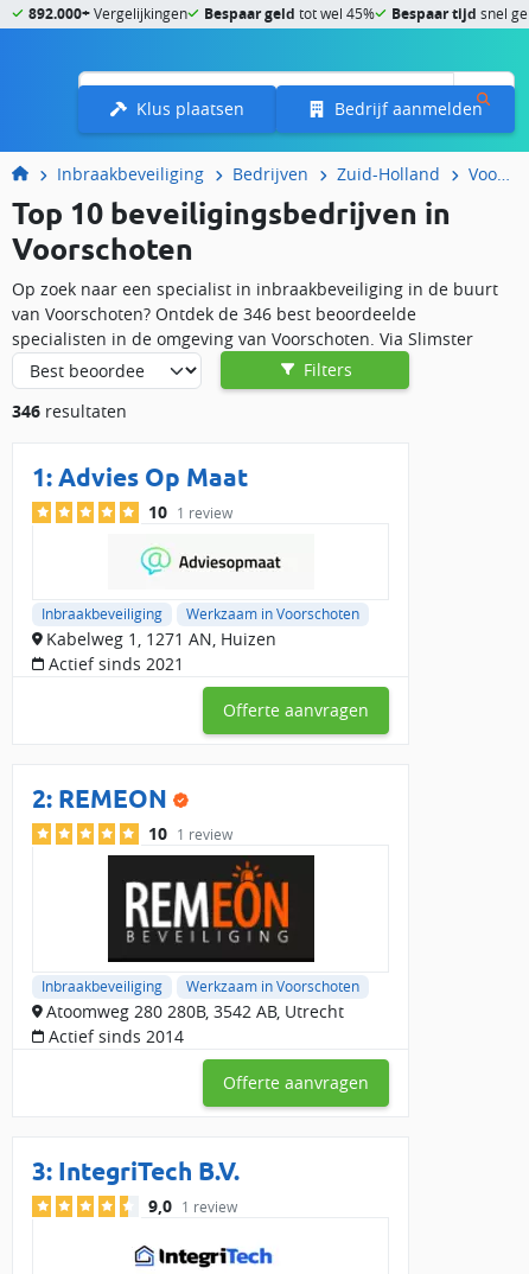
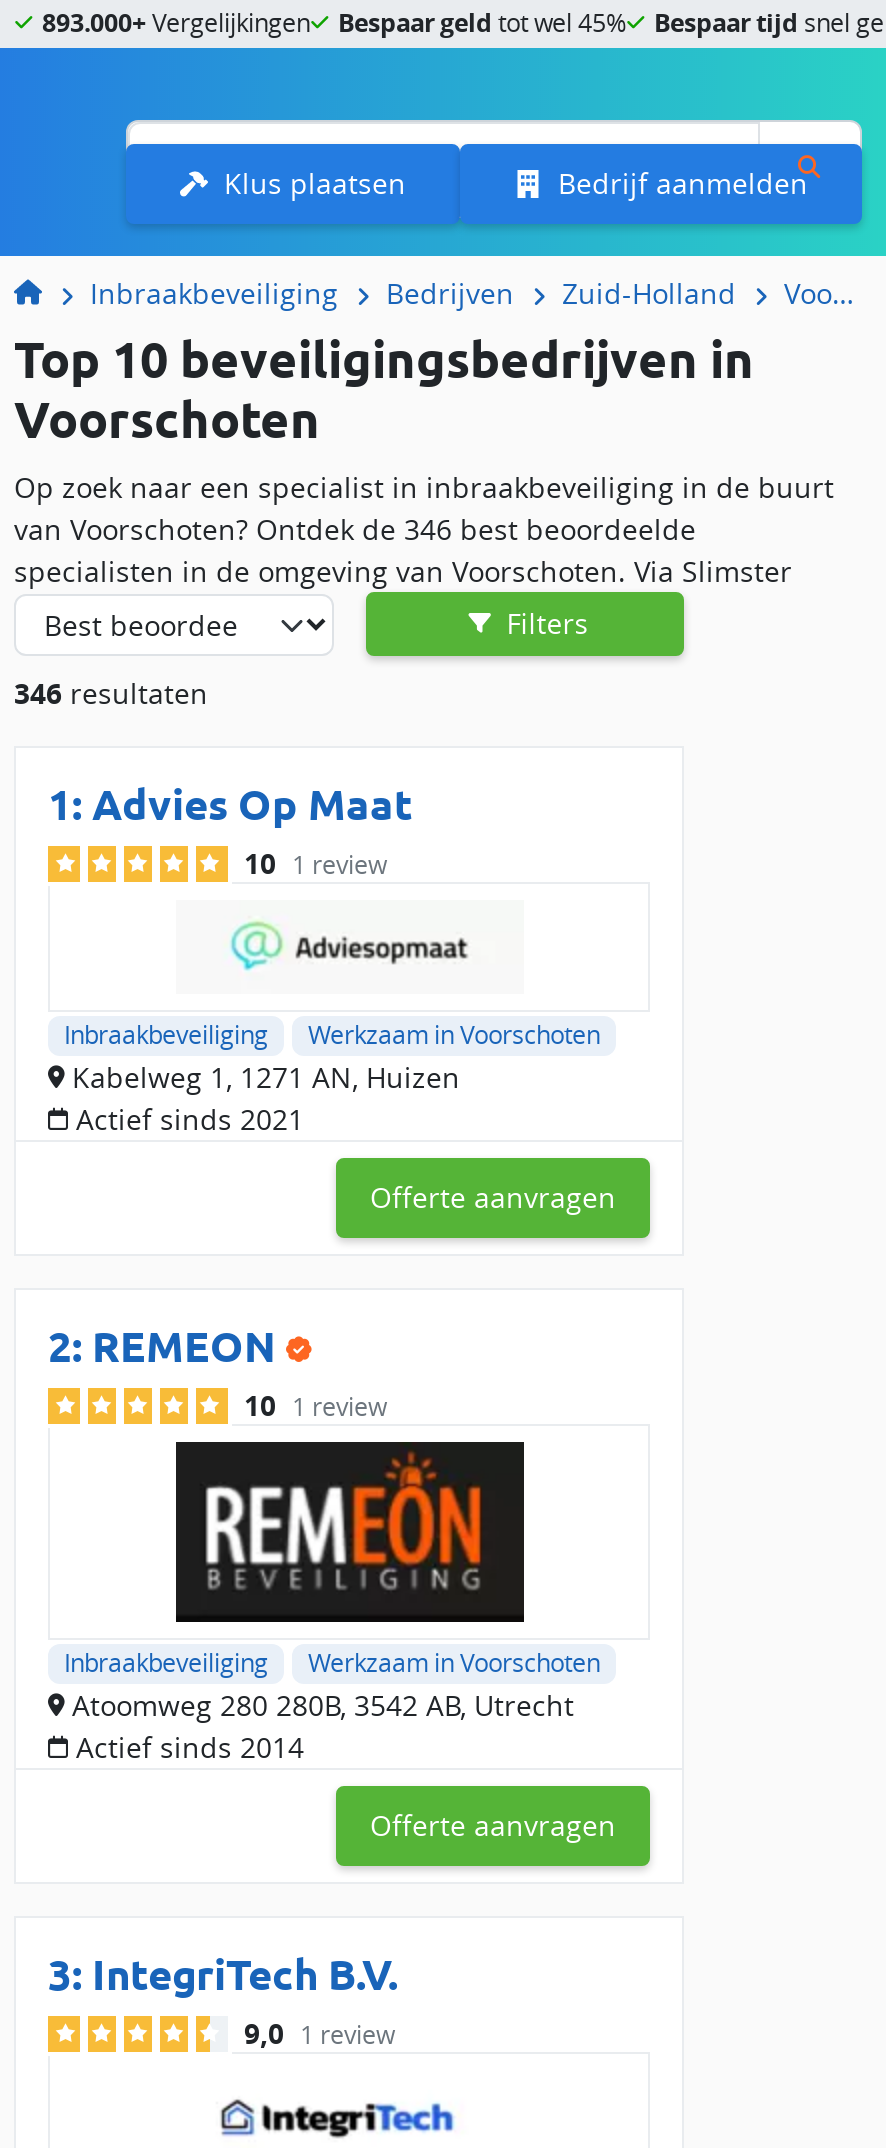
[28,4,187,24] 892.000+ Vergelijkingen -> [42,6,310,40] 893.000+ Vergelijkingen

